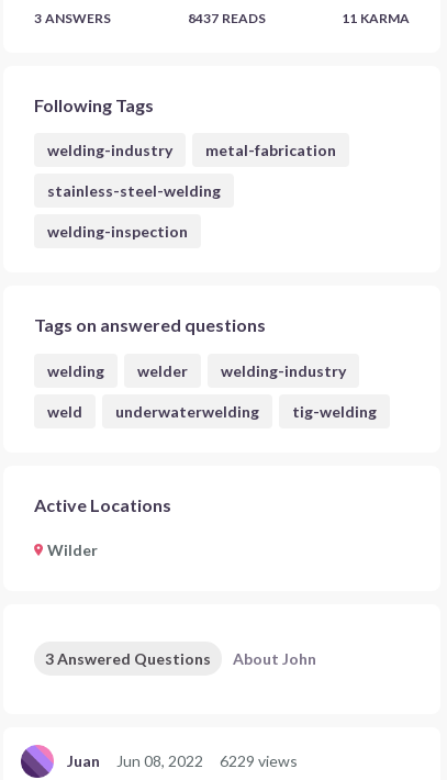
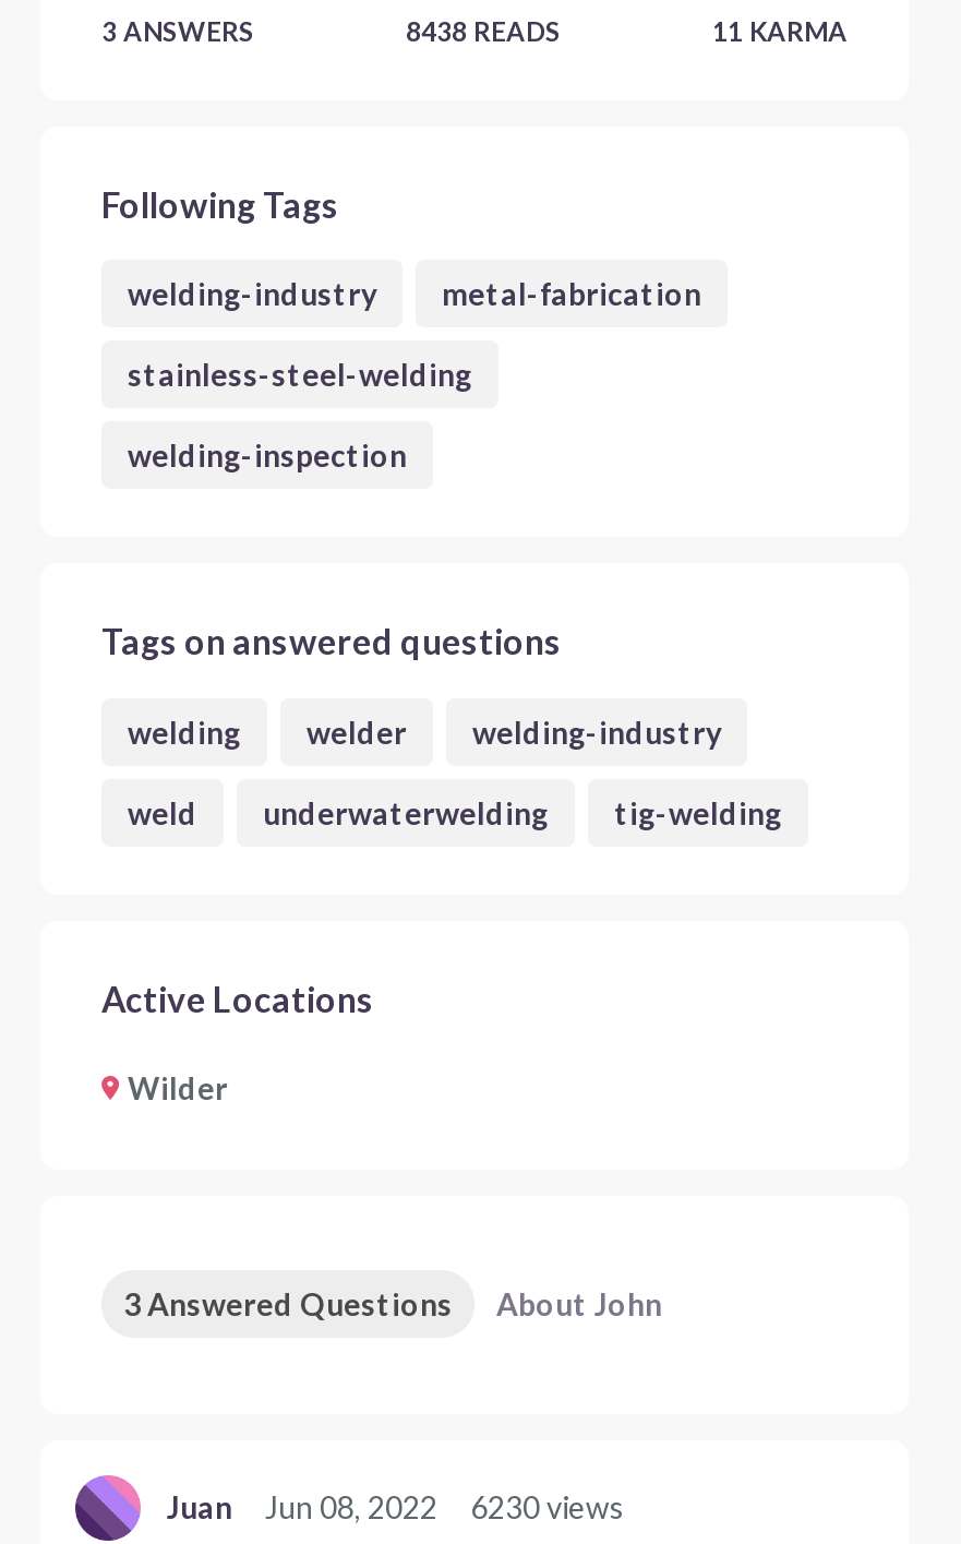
[187,10,265,26] 8437 READS -> [406,15,561,48] 8438 READS
[67,752,298,770] Juan Jun 08, 2022 6229 views -> [167,1489,625,1526] Juan Jun 08, 2022 6230 views

